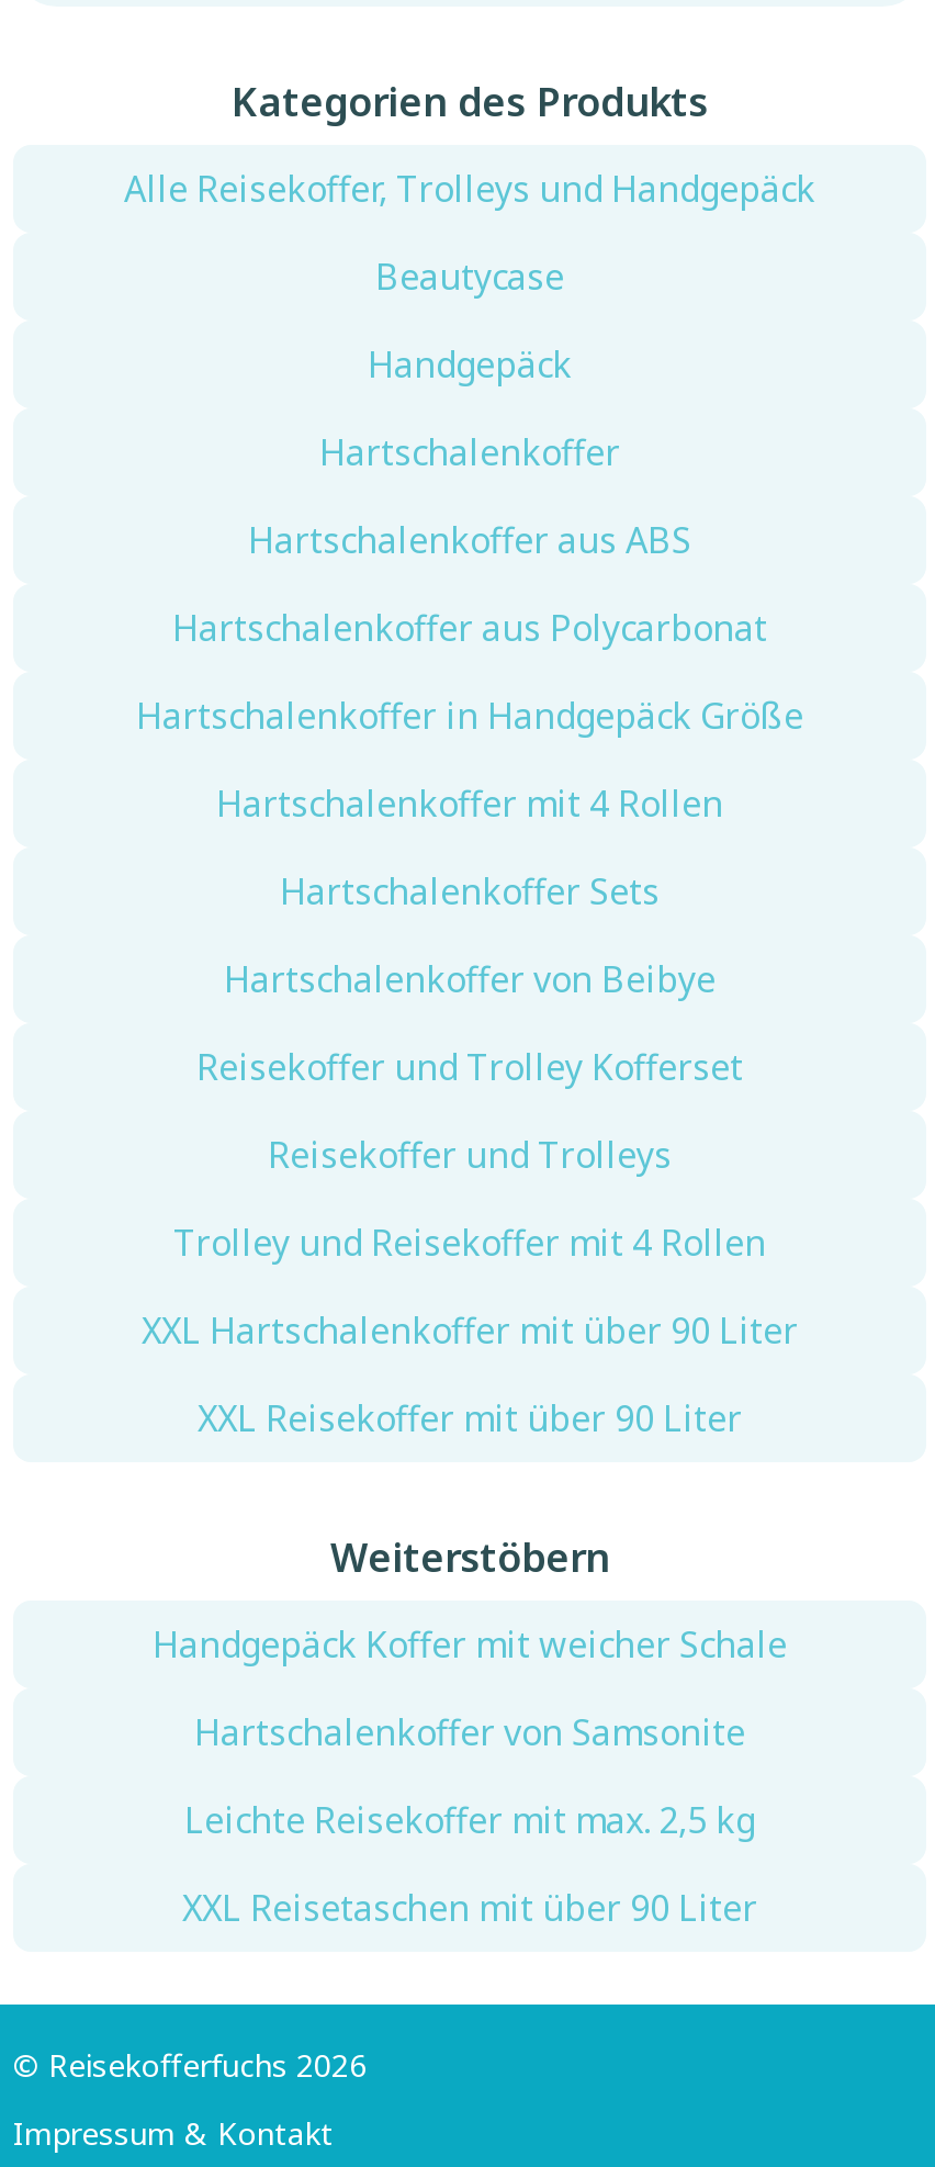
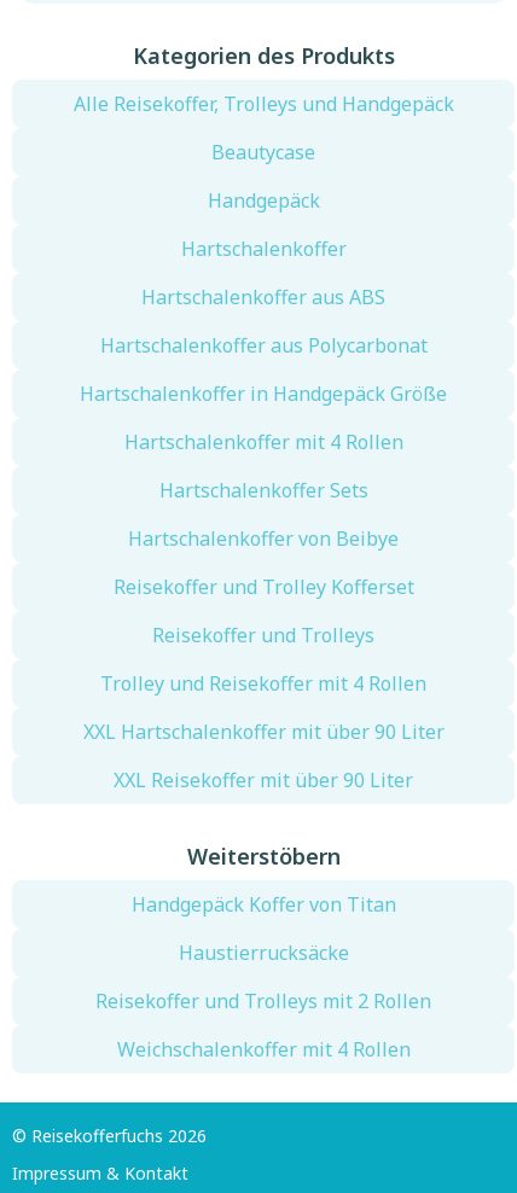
[153,1620,787,1669] Handgepäck Koffer mit weicher Schale -> [131,891,396,918] Handgepäck Koffer von Titan
[194,1708,745,1756] Hartschalenkoffer von Samsonite -> [178,939,348,966] Haustierrucksäcke
[184,1796,755,1844] Leichte Reisekoffer mit max. 2,5 kg -> [95,988,431,1014] Reisekoffer und Trolleys mit 2 Rollen
[182,1884,757,1932] XXL Reisetaschen mit über 90 Liter -> [117,1036,410,1063] Weichschalenkoffer mit 4 Rollen

